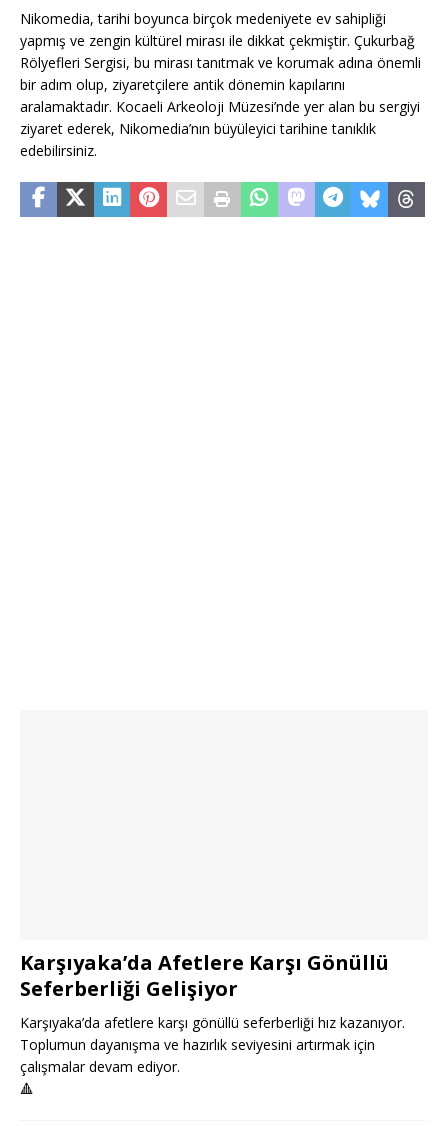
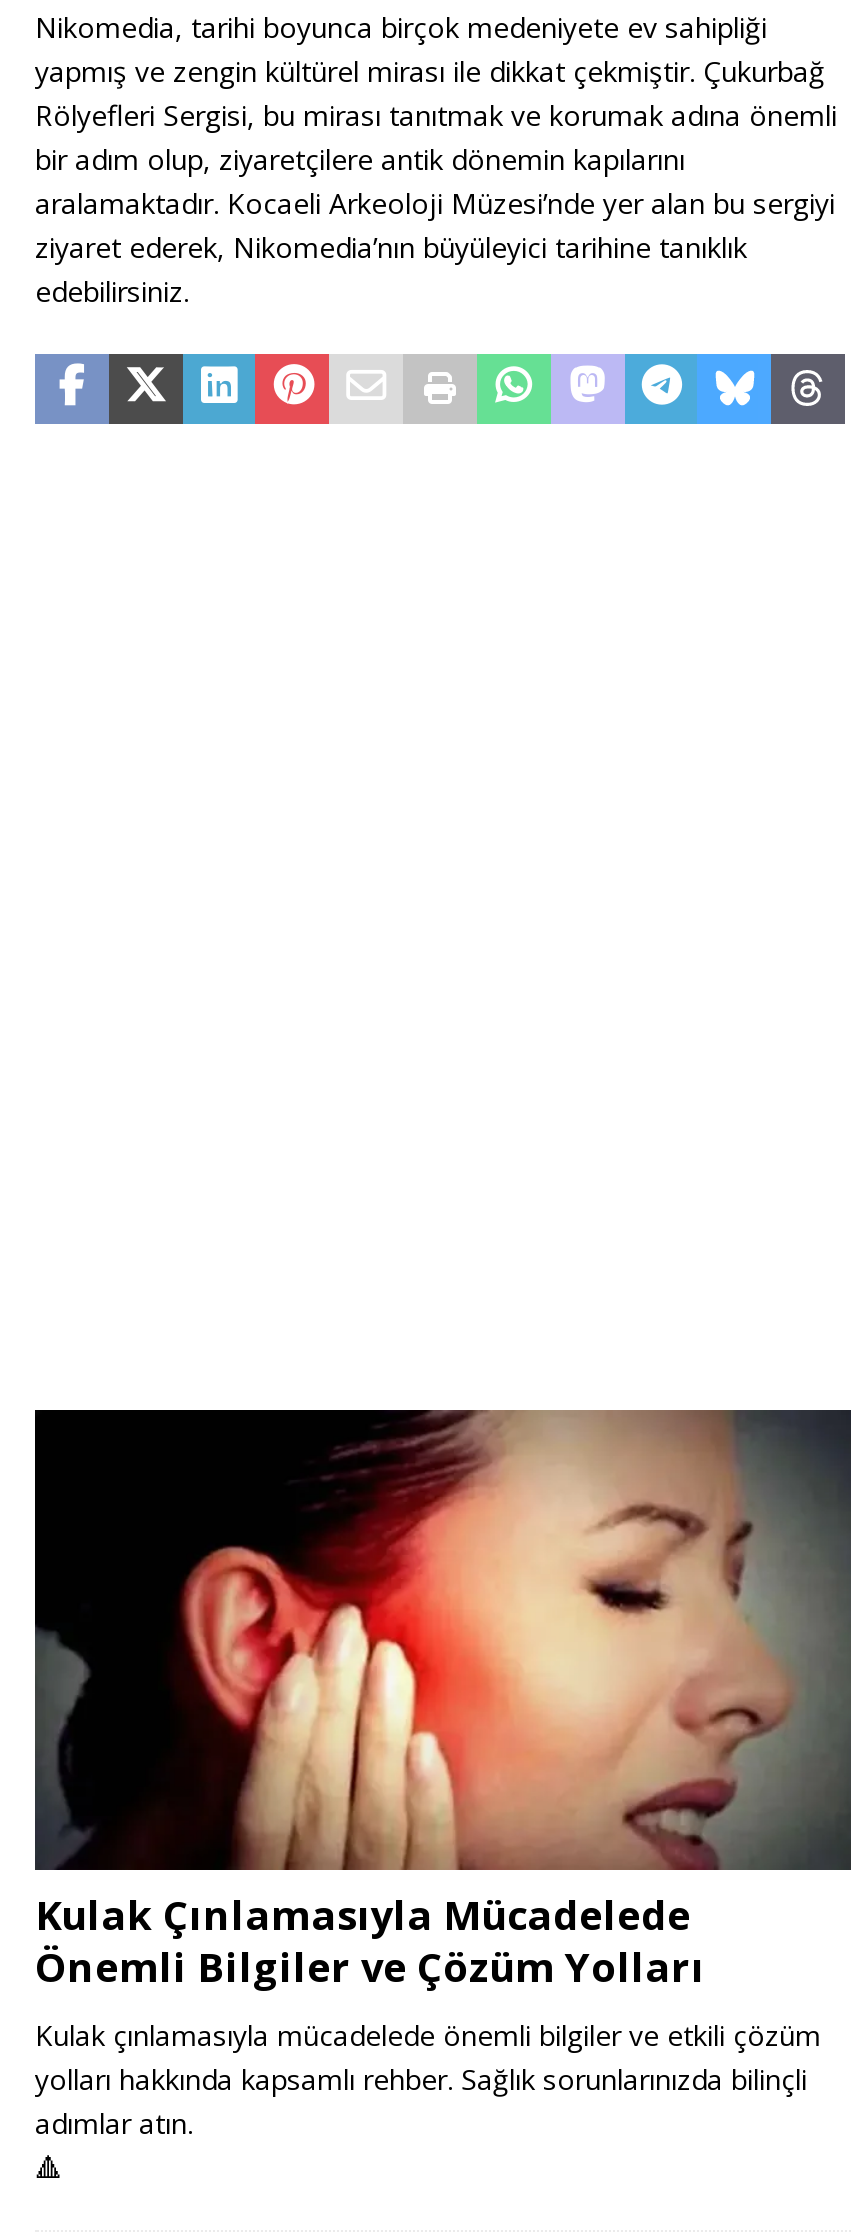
none -> [33,1408,853,1872] [image]
[20,948,405,1075] Karşıyaka’da Afetlere Karşı Gönüllü | Seferberliği Gelişiyor | Karşıyaka’da afetlere karşı gönüllü seferberliği hız kazanıyor. | Toplumun dayanışma ve hazırlık seviyesini artırmak için | çalışmalar devam ediyor. -> [35,1887,821,2141] Kulak Çınlamasıyla Mücadelede | Önemli Bilgiler ve Çözüm Yolları | Kulak çınlamasıyla mücadelede önemli bilgiler ve etkili çözüm | yolları hakkında kapsamlı rehber. Sağlık sorunlarınızda bilinçli | adımlar atın.

